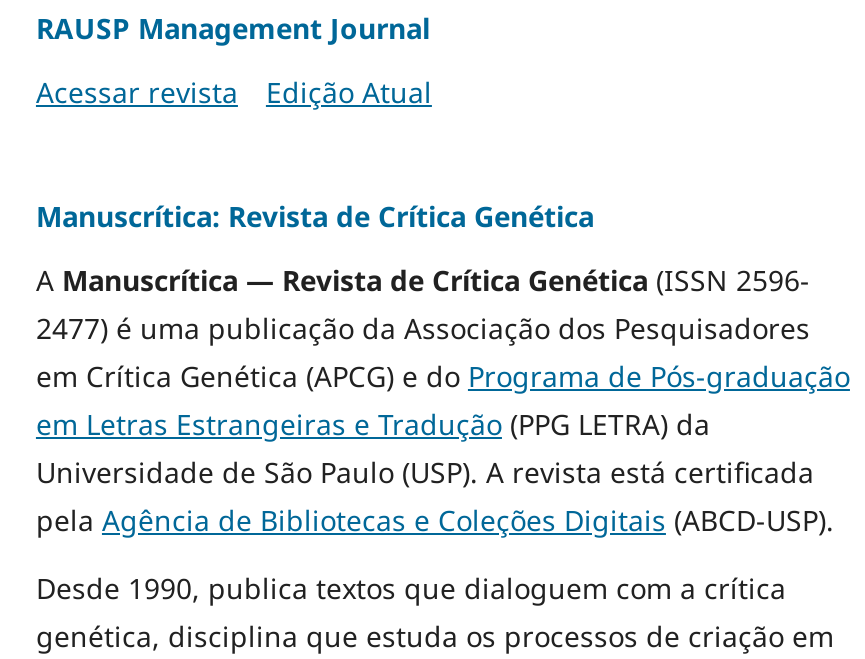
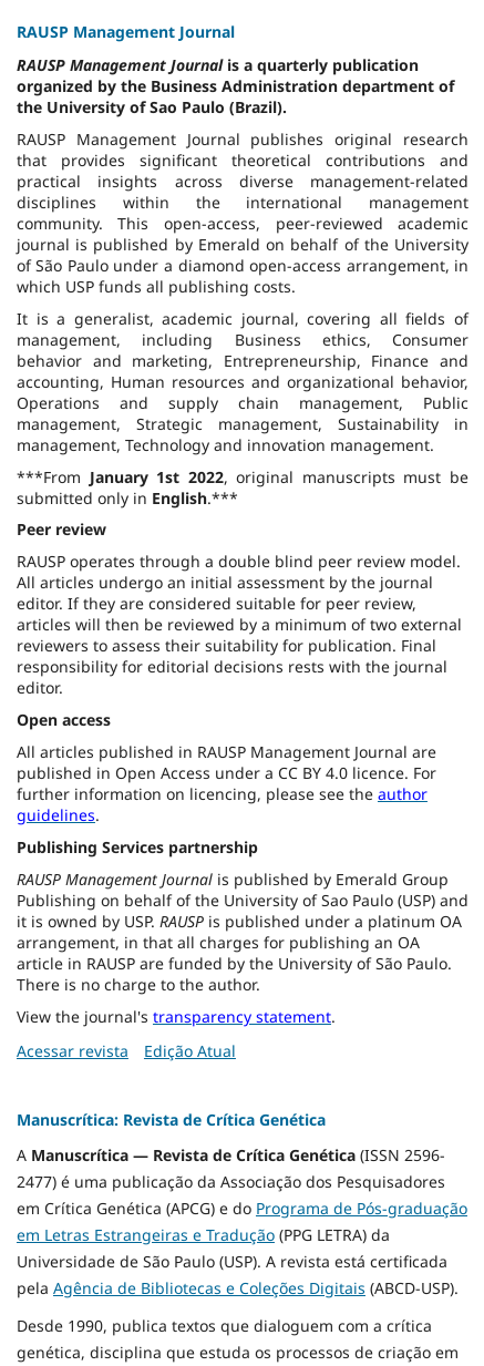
none -> [17,54,469,1027] RAUSP Management Journal is a quarterly publication | organized by the Business Administration department of | the University of Sao Paulo (Brazil). | RAUSP Management Journal publishes original research | that provides significant theoretical contributions and | practical insights across diverse management-related | disciplines within the international management | community. This open-access, peer-reviewed academic | journal is published by Emerald on behalf of the University | of São Paulo under a diamond open-access arrangement, in | which USP funds all publishing costs. | It is a generalist, academic journal, covering all fields of | management, including Business ethics, Consumer | behavior and marketing, Entrepreneurship, Finance and | accounting, Human resources and organizational behavior, | Operations and supply chain management, Public | management, Strategic management, Sustainability in | management, Technology and innovation management. | ***From January 1st 2022, original manuscripts must be | submitted only in English.*** | Peer review | RAUSP operates through a double blind peer review model. | All articles undergo an initial assessment by the journal | editor. If they are considered suitable for peer review, | articles will then be reviewed by a minimum of two external | reviewers to assess their suitability for publication. Final | responsibility for editorial decisions rests with the journal | editor. | Open access | All articles published in RAUSP Management Journal are | published in Open Access under a CC BY 4.0 licence. For | further information on licencing, please see the author | guidelines. | Publishing Services partnership | RAUSP Management Journal is published by Emerald Group | Publishing on behalf of the University of Sao Paulo (USP) and | it is owned by USP. RAUSP is published under a platinum OA | arrangement, in that all charges for publishing an OA | article in RAUSP are funded by the University of São Paulo. | There is no charge to the author. | View the journal's transparency statement.

